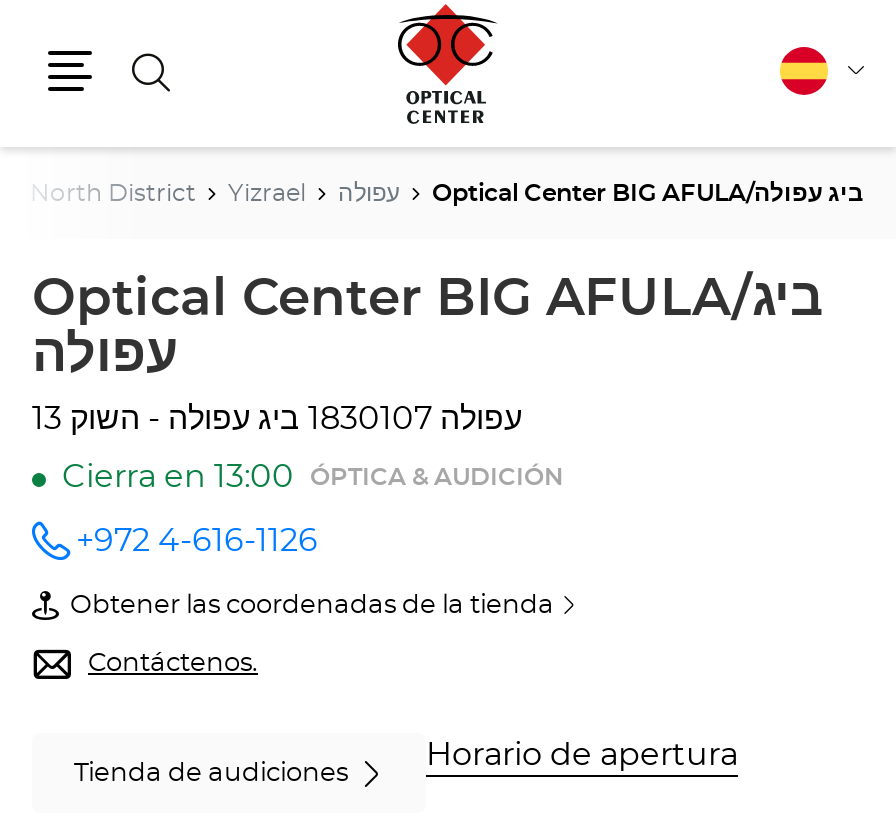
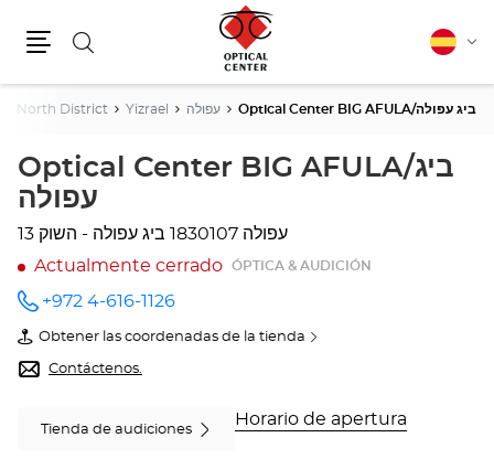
[62,461,294,493] Cierra en 13:00 -> [34,257,223,275] Actualmente cerrado

